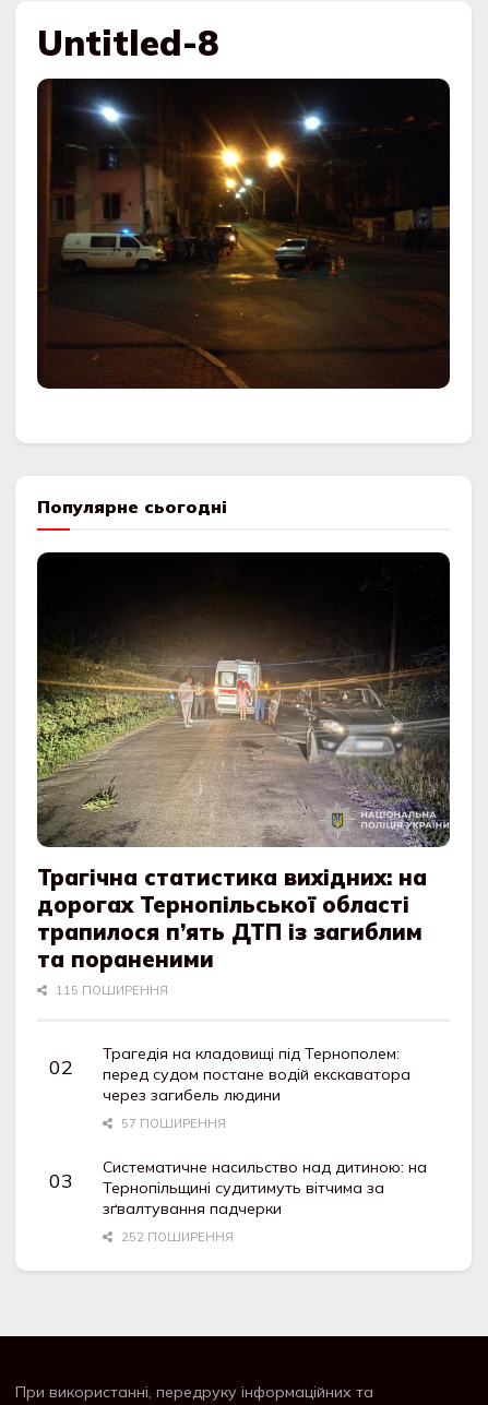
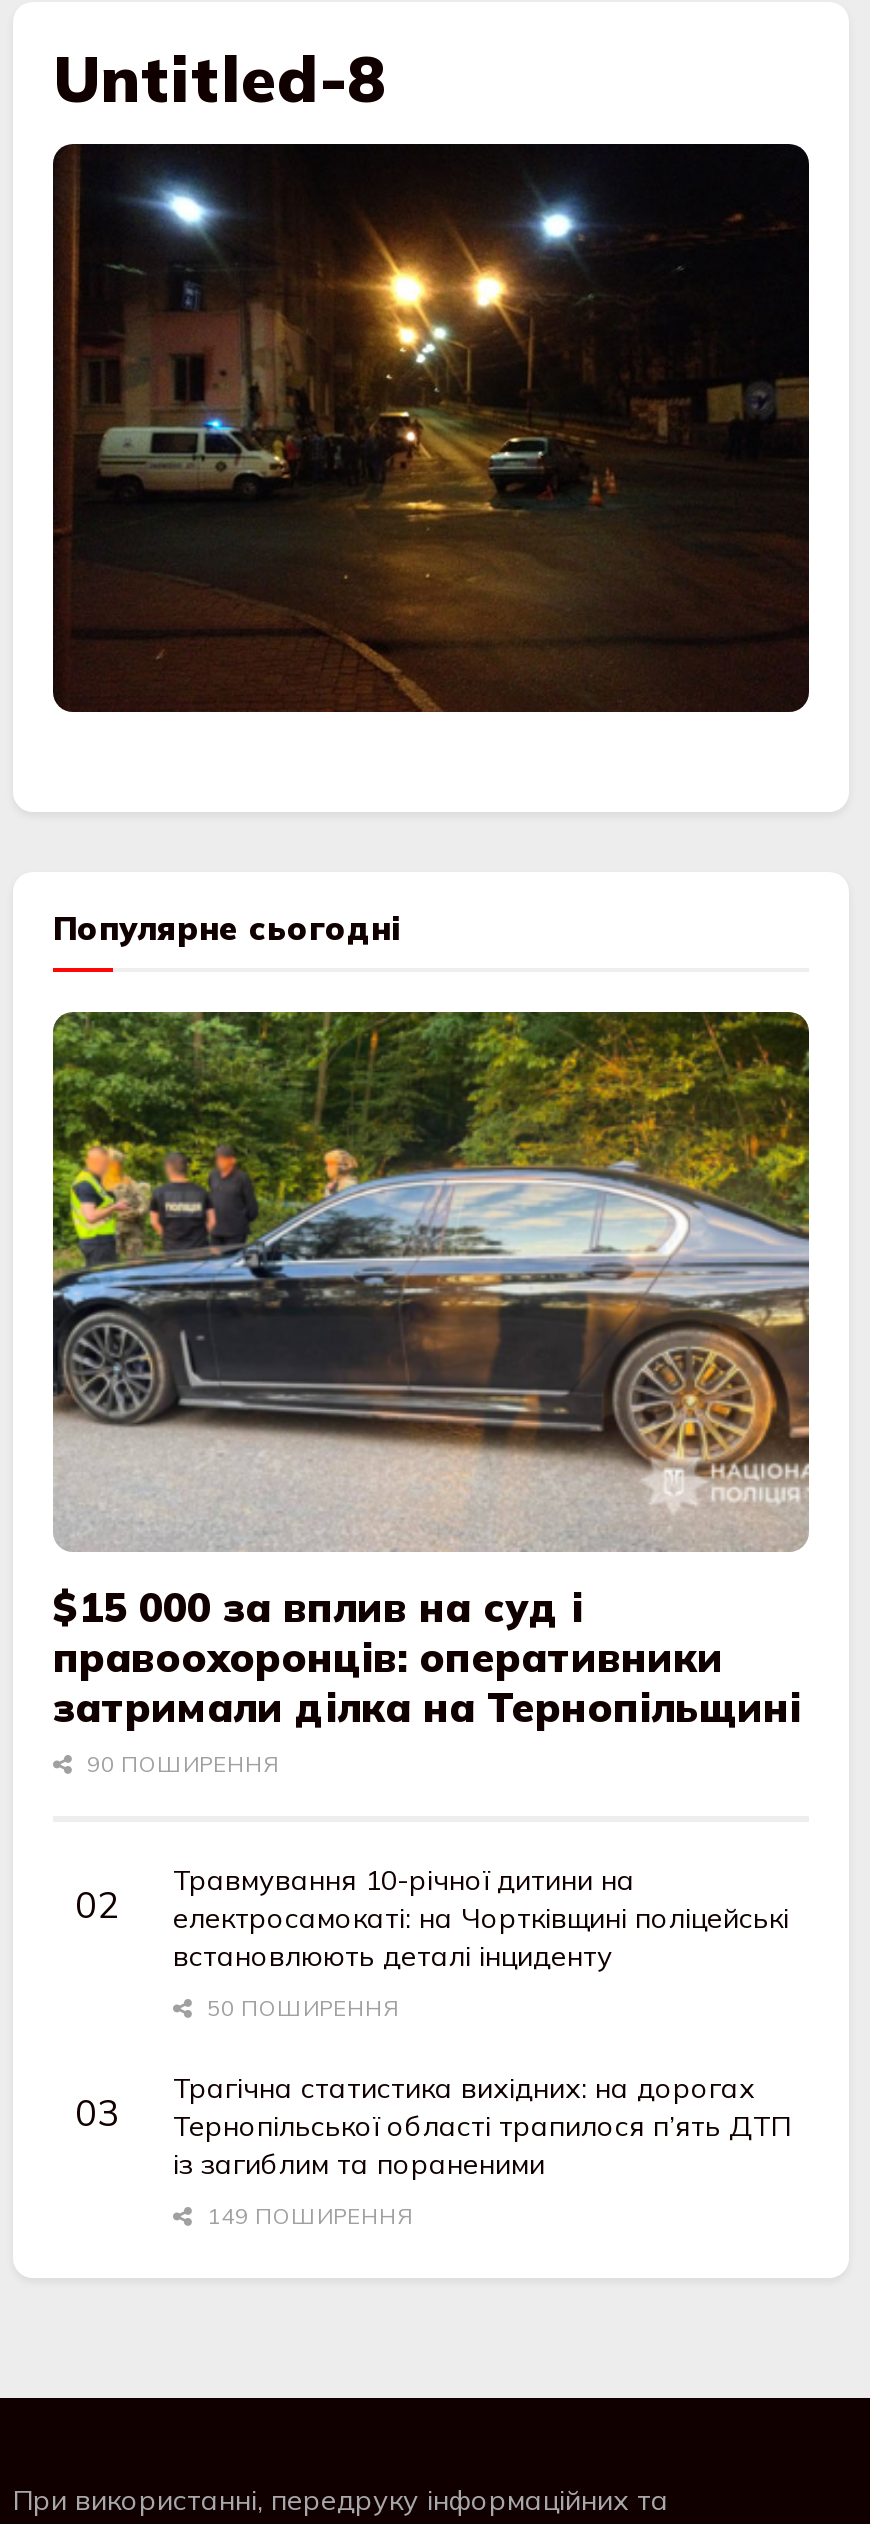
[36,551,450,998] [image] | Трагічна статистика вихідних: на | дорогах Тернопільської області | трапилося п’ять ДТП із загиблим | та пораненими | 115 ПОШИРЕННЯ -> [51,1010,811,1778] [image] | $15 000 за вплив на суд і | правоохоронців: оперативники | затримали ділка на Тернопільщині | 90 ПОШИРЕННЯ
[103,1044,410,1105] Трагедія на кладовищі під Тернополем: | перед судом постане водій екскаватора | через загибель людини -> [173,1862,789,1974] Травмування 10-річної дитини на | електросамокаті: на Чортківщині поліцейські | встановлюють деталі інциденту
[118,1116,226,1131] 57 ПОШИРЕННЯ -> [201,1994,399,2022] 50 ПОШИРЕННЯ
[103,1157,427,1218] Систематичне насильство над дитиною: на | Тернопільщині судитимуть вітчима за | зґвалтування падчерки -> [173,2070,791,2182] Трагічна статистика вихідних: на дорогах | Тернопільської області трапилося п’ять ДТП | із загиблим та пораненими
[118,1229,234,1245] 252 ПОШИРЕННЯ -> [201,2202,413,2230] 149 ПОШИРЕННЯ

